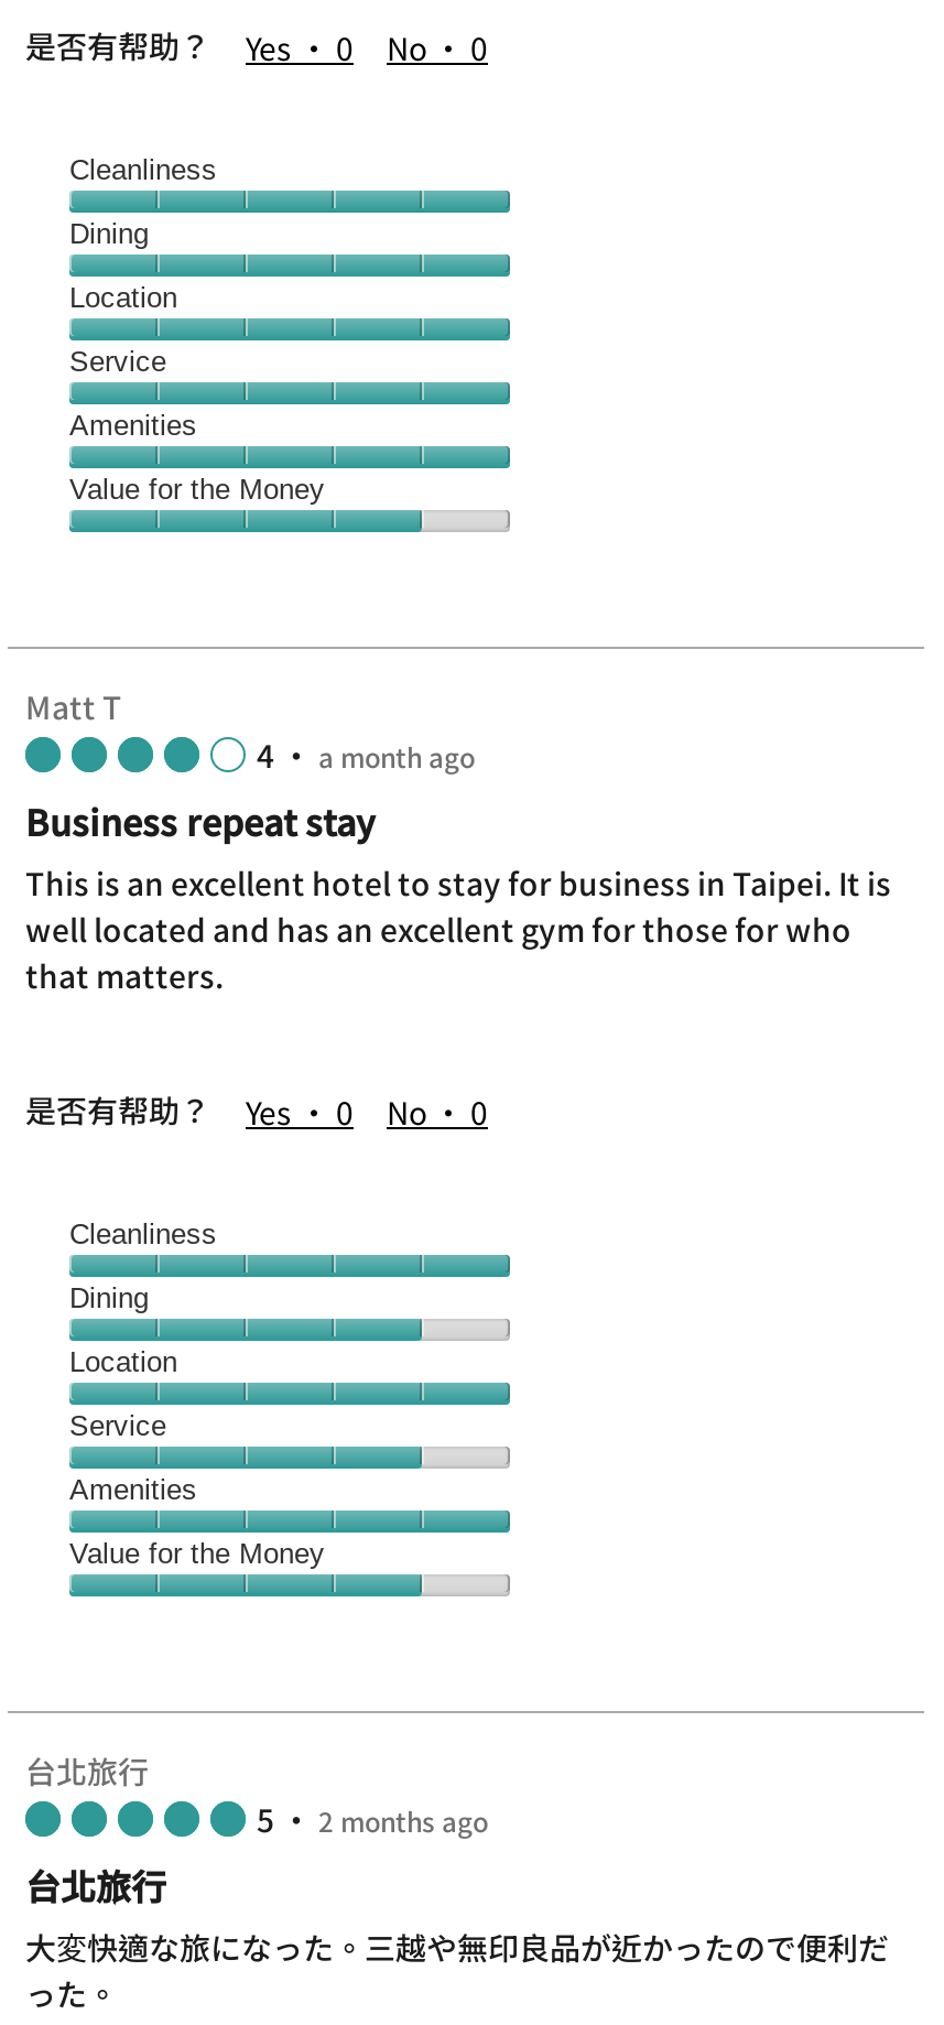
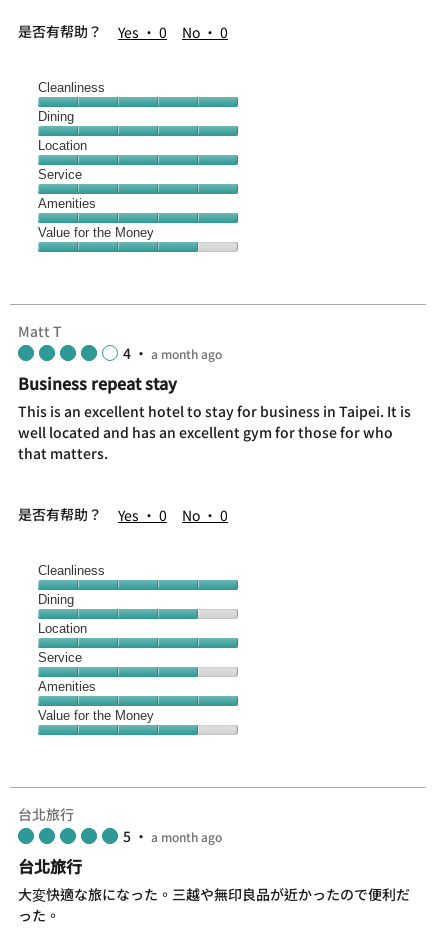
[257,1797,501,1841] 5 • 2 months ago -> [123,826,228,846] 5 • a month ago

